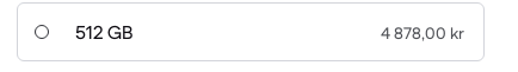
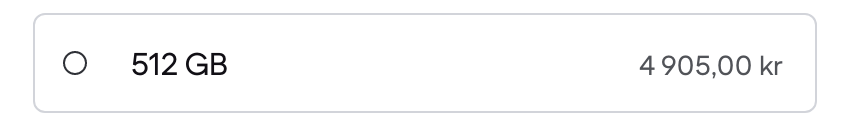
[381,23,464,44] 4 878,00 kr -> [639,48,783,84] 4 905,00 kr

